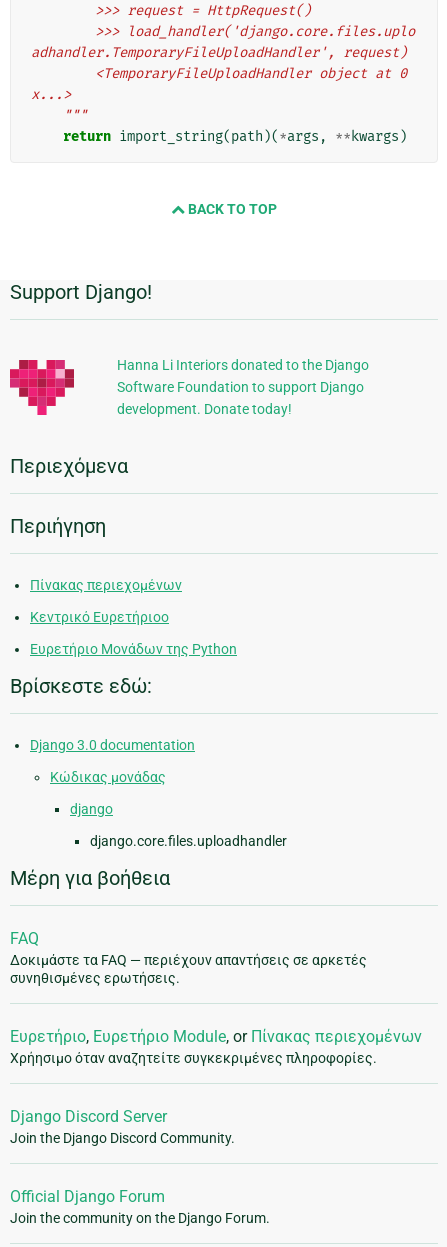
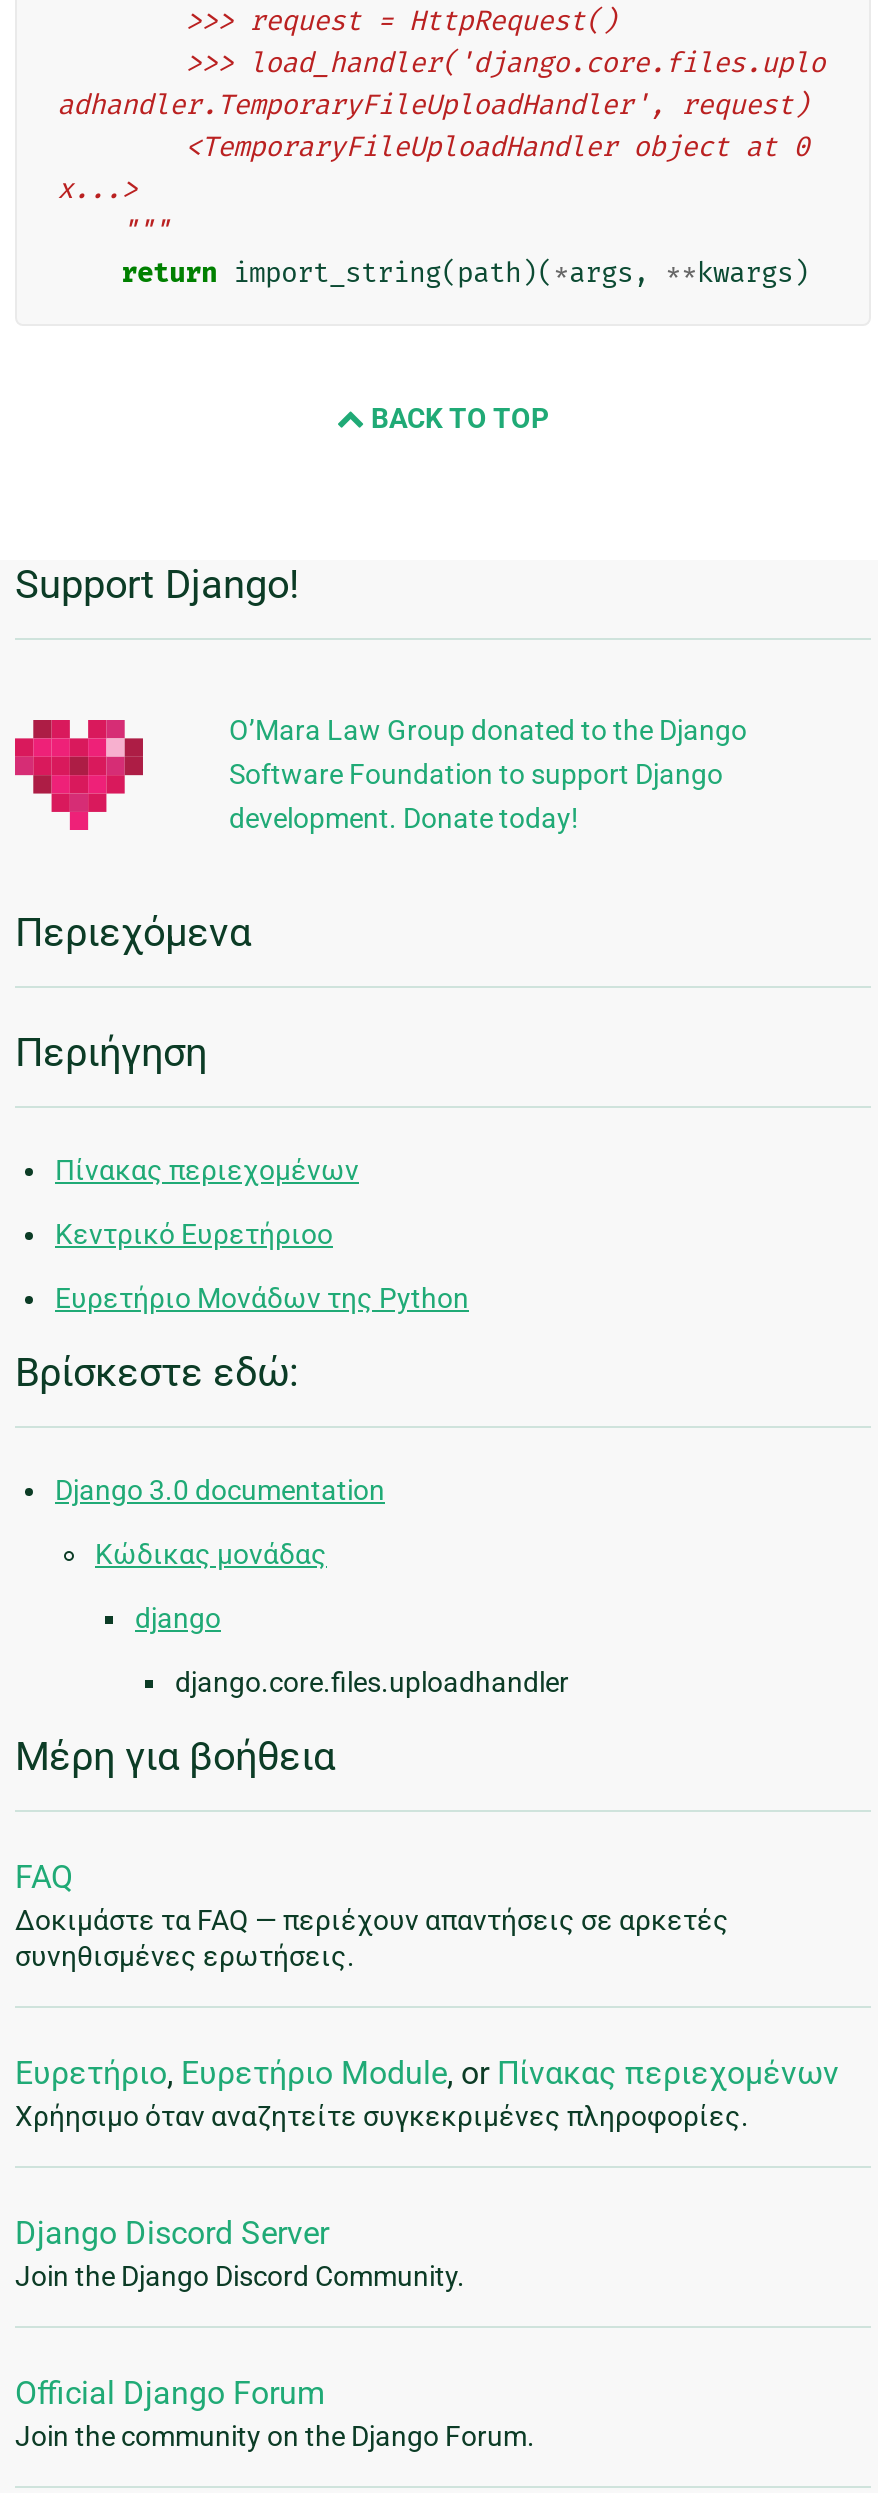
[117,357,369,373] Hanna Li Interiors donated to the Django -> [229,715,747,747] O’Mara Law Group donated to the Django

